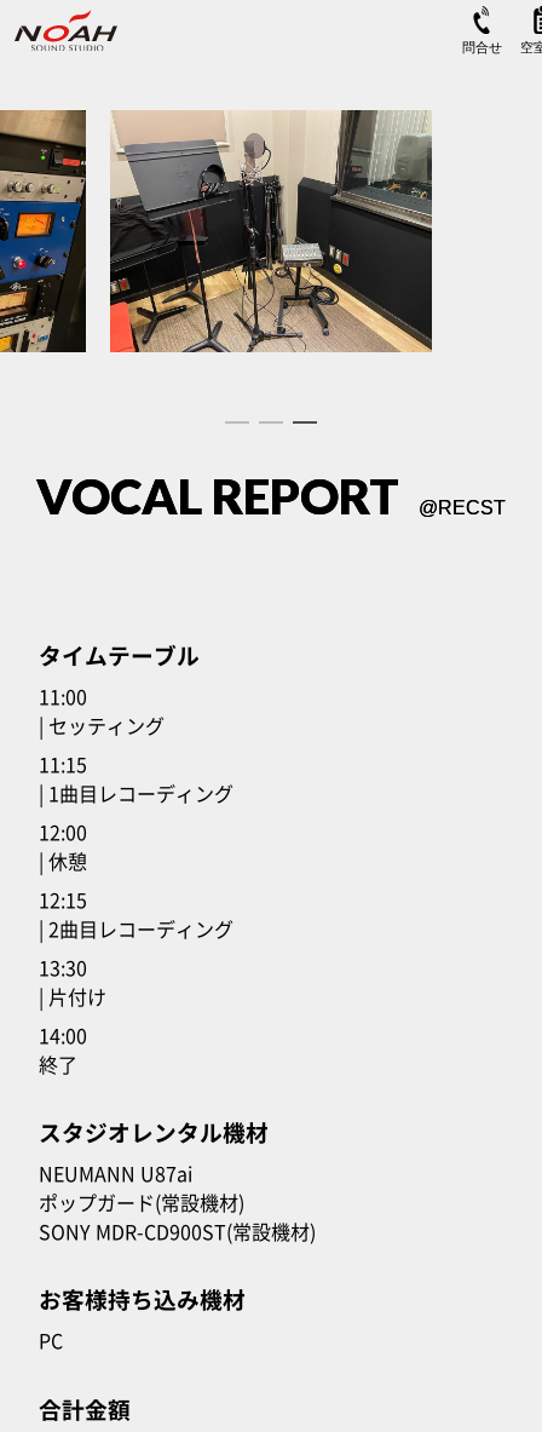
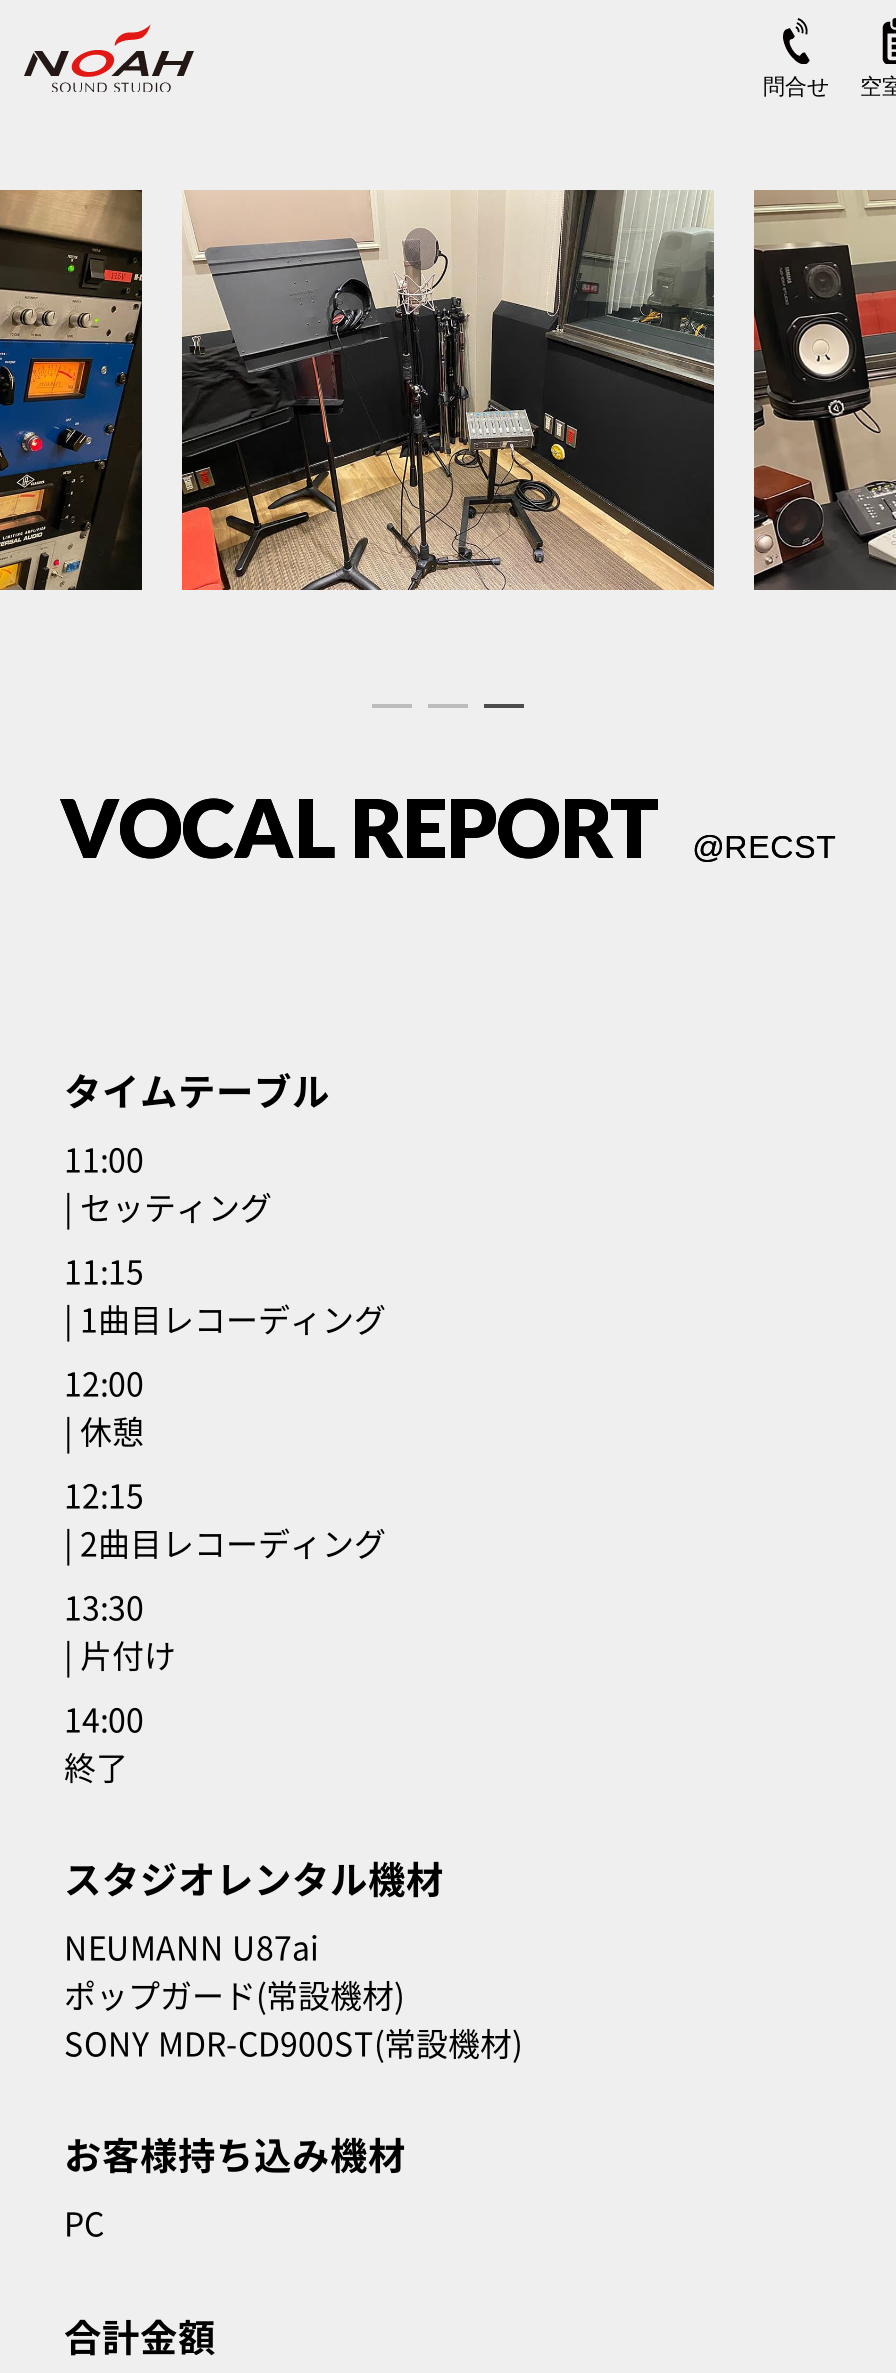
none -> [752,188,890,592] [image]

